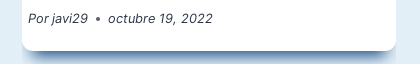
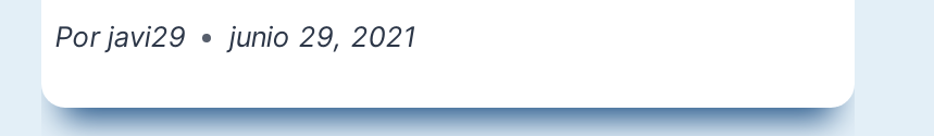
[28,11,213,26] Por javi29 octubre 19, 2022 -> [55,21,416,54] Por javi29 junio 29, 2021

